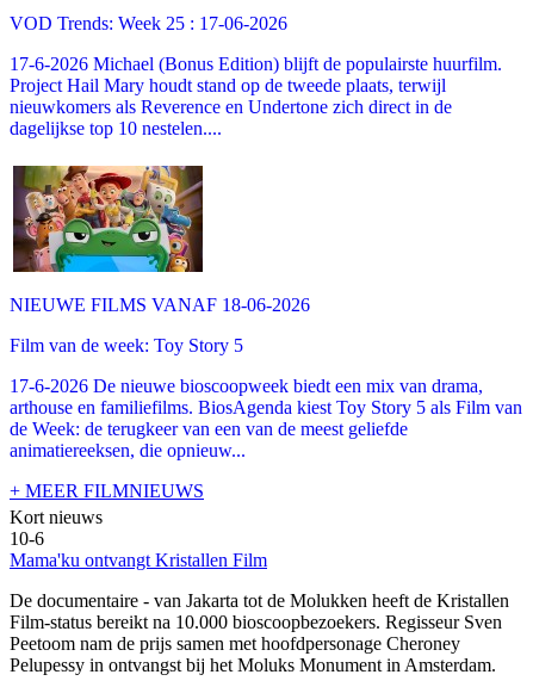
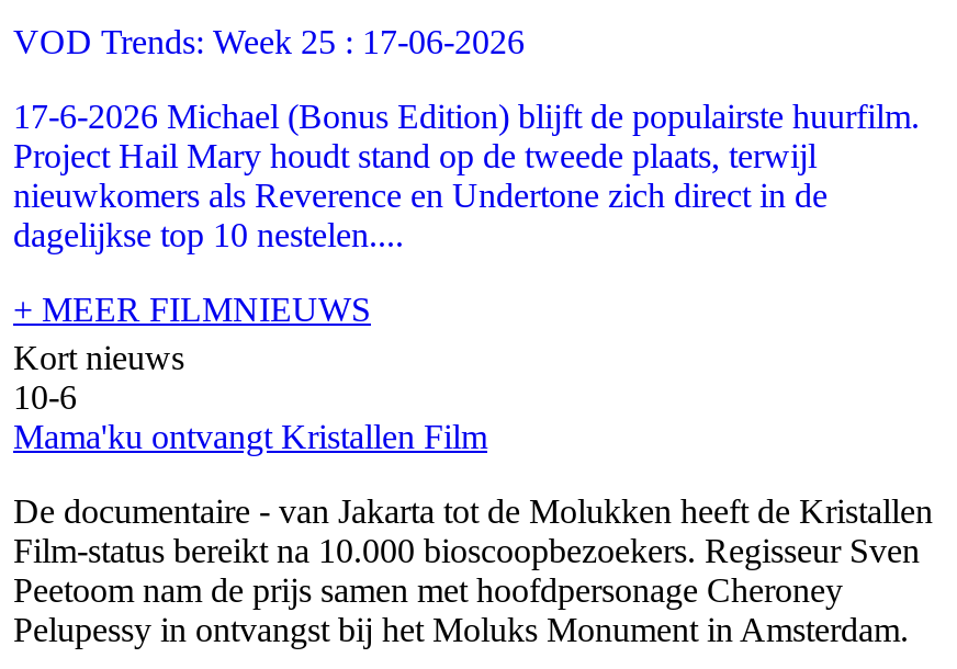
[10,165,522,460] [image] | NIEUWE FILMS VANAF 18-06-2026 | Film van de week: Toy Story 5 | 17-6-2026 De nieuwe bioscoopweek biedt een mix van drama, | arthouse en familiefilms. BiosAgenda kiest Toy Story 5 als Film van | de Week: de terugkeer van een van de meest geliefde | animatiereeksen, die opnieuw... -> none

